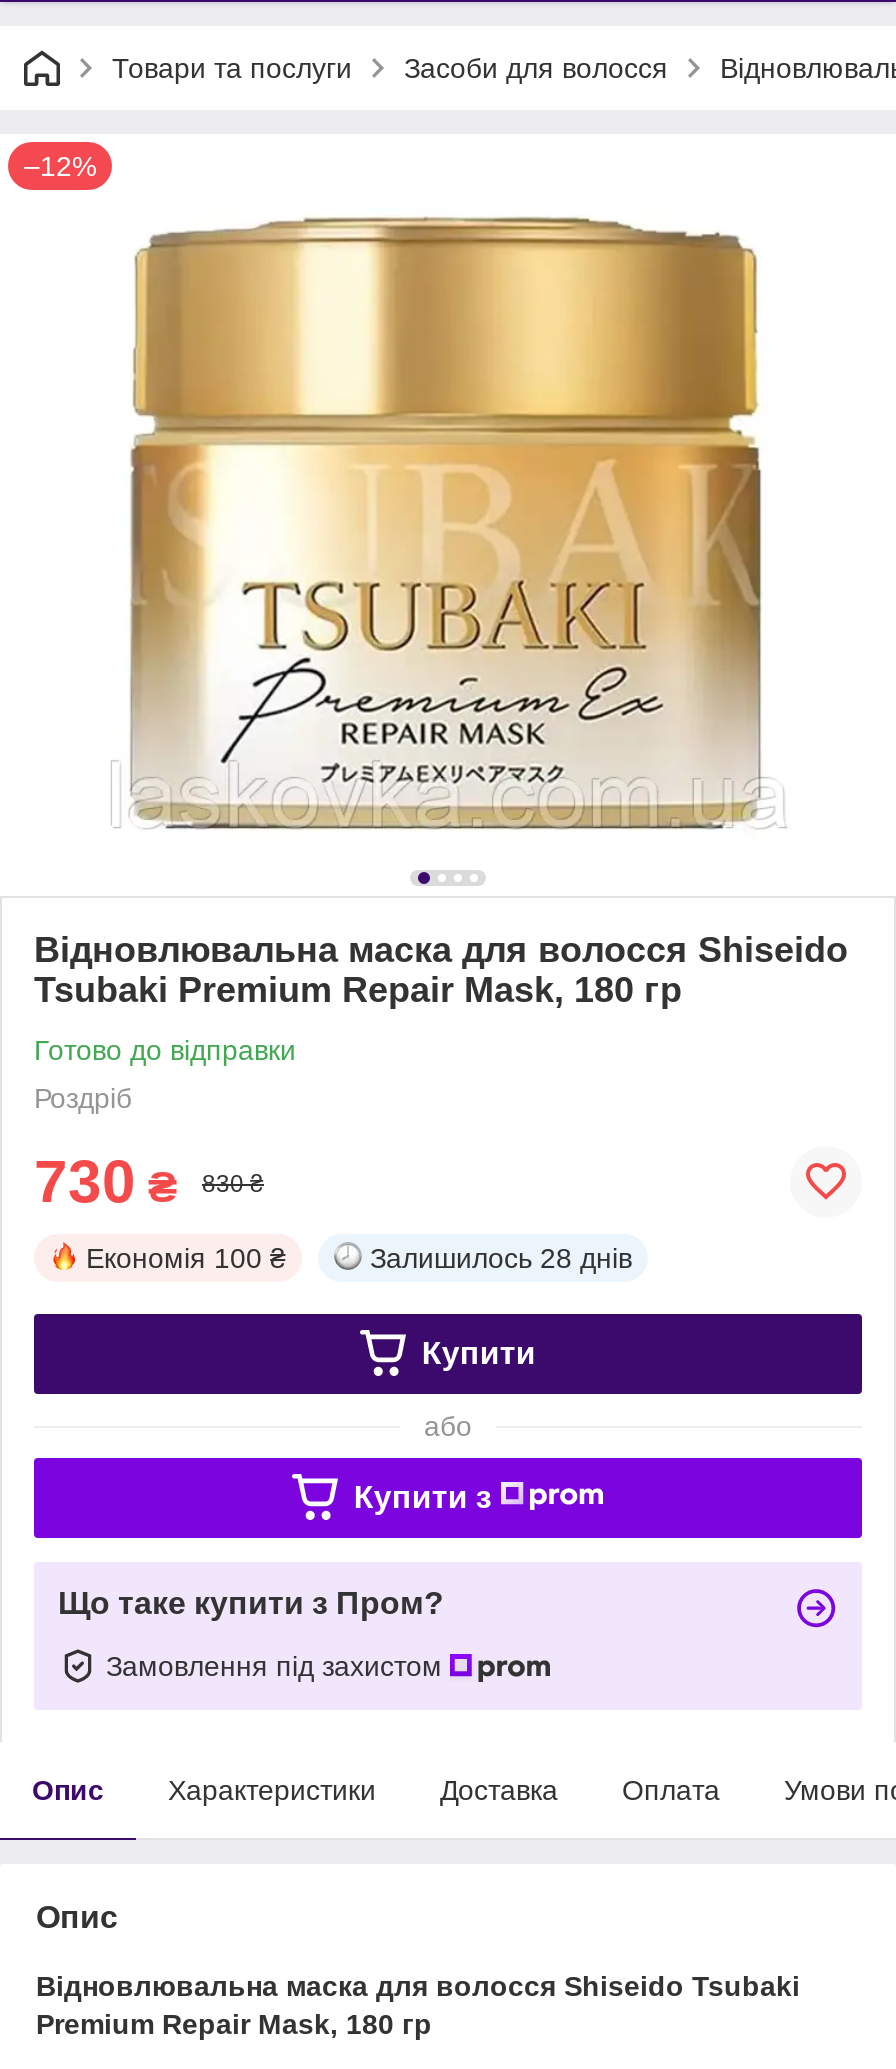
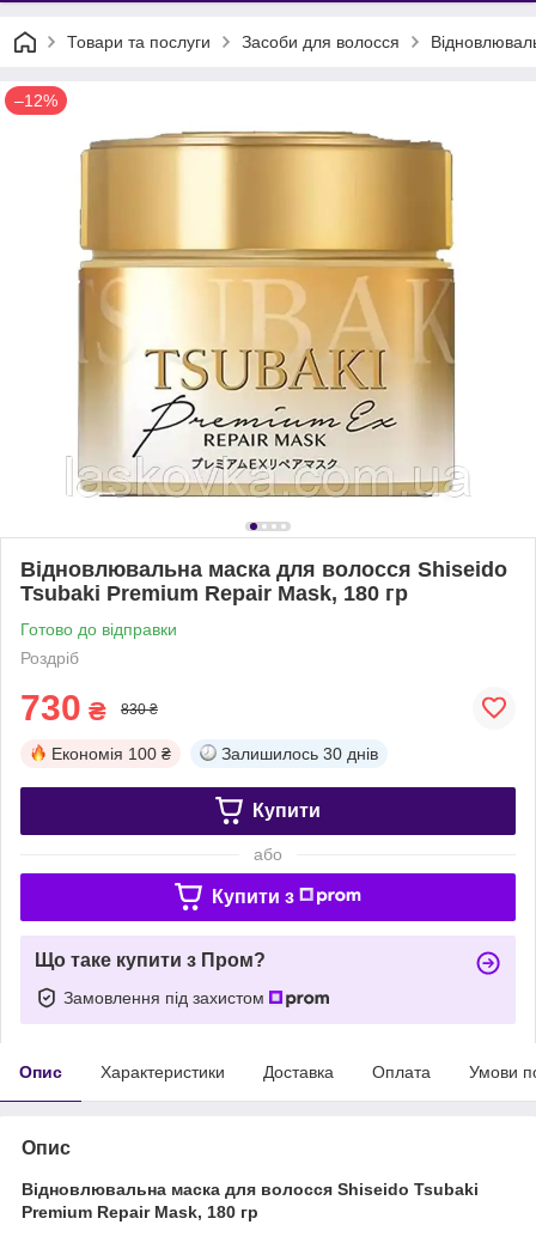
[370,1242,632,1274] Залишилось 28 днів -> [221,744,378,763] Залишилось 30 днів

